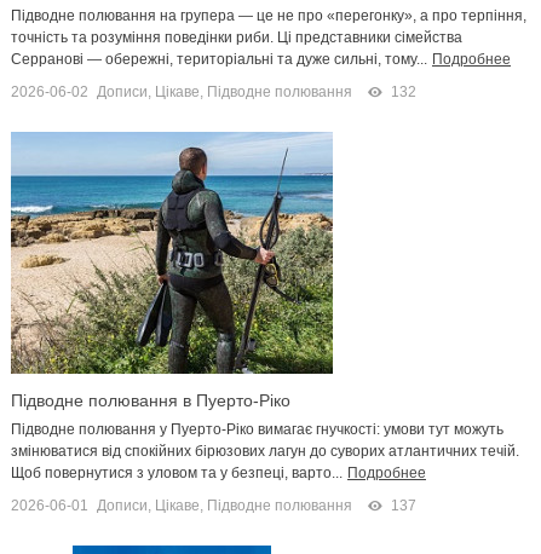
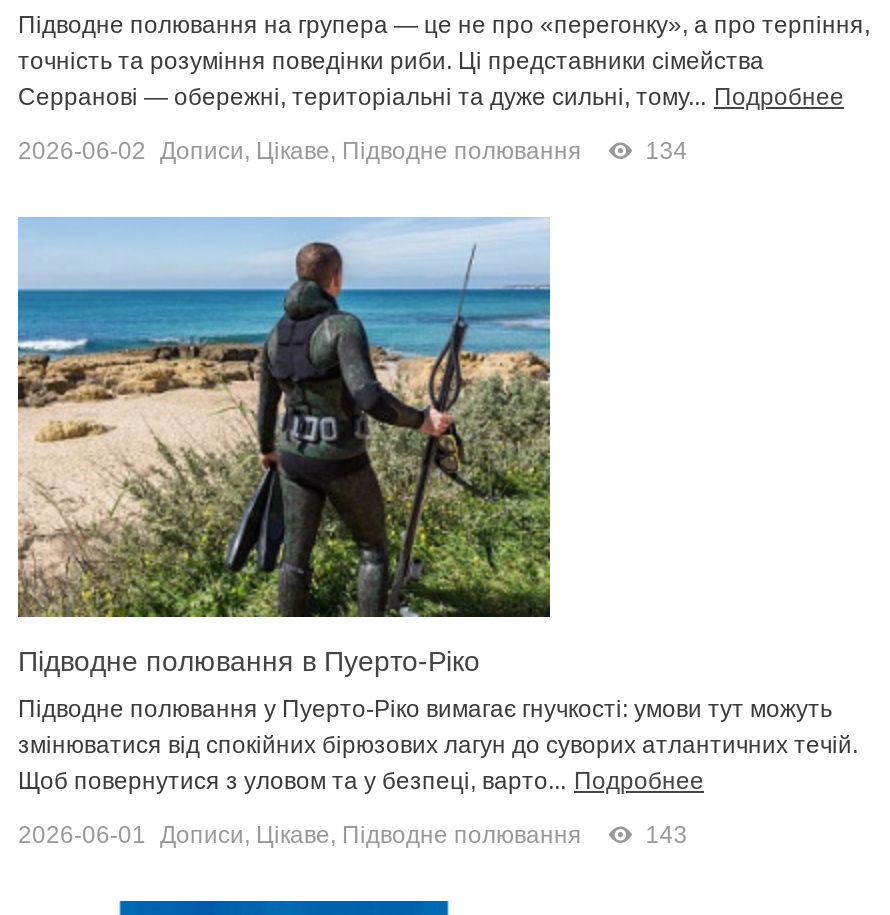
[391,83,416,100] 132 -> [646,137,688,165] 134
[391,497,416,514] 137 -> [646,821,688,849] 143

